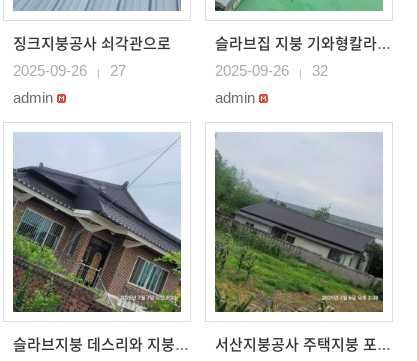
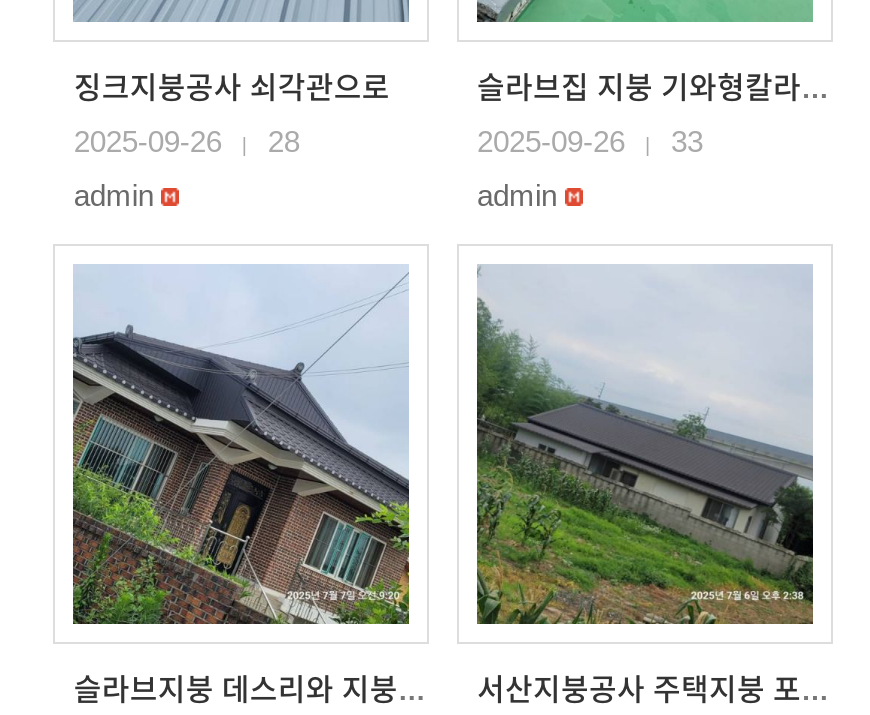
[110,62,126,79] 27 -> [268,124,300,158] 28
[312,62,328,79] 32 -> [671,124,703,158] 33

